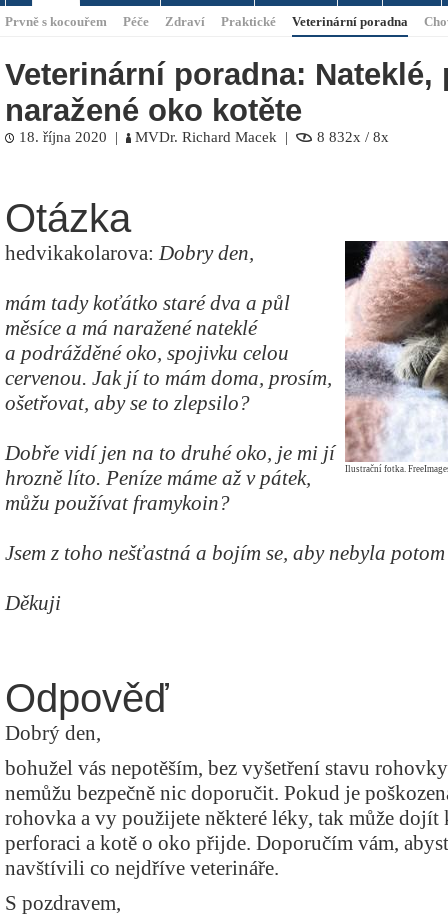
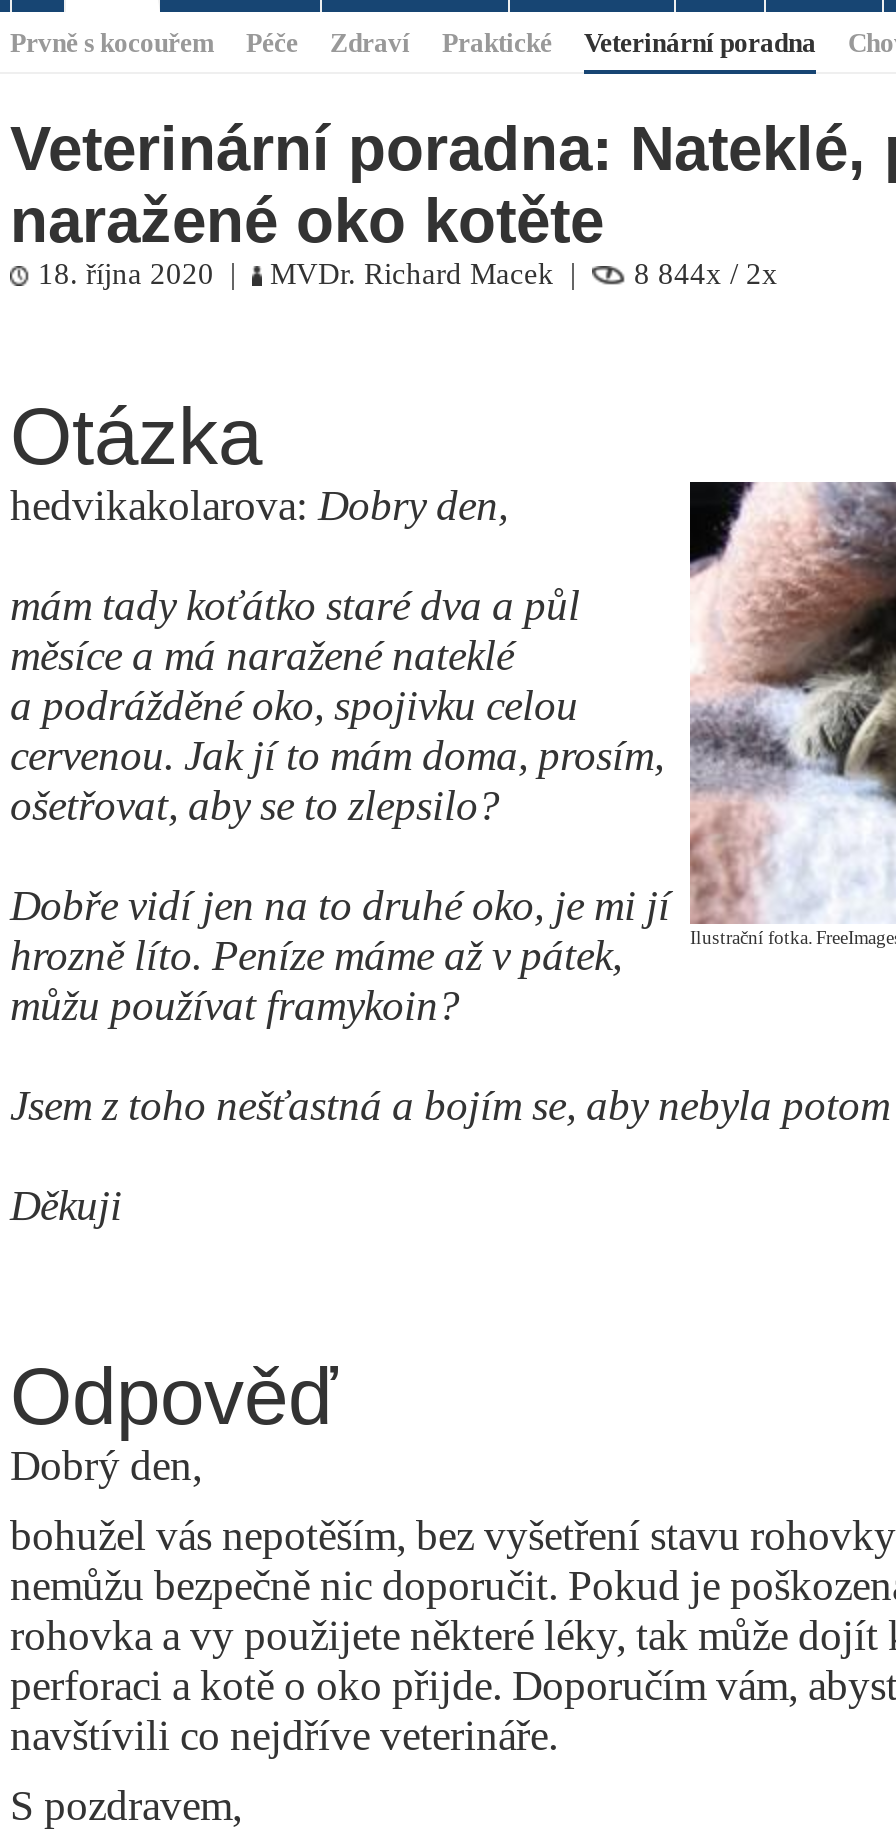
[317,129,389,145] 8 832x / 8x -> [634,258,778,290] 8 844x / 2x

